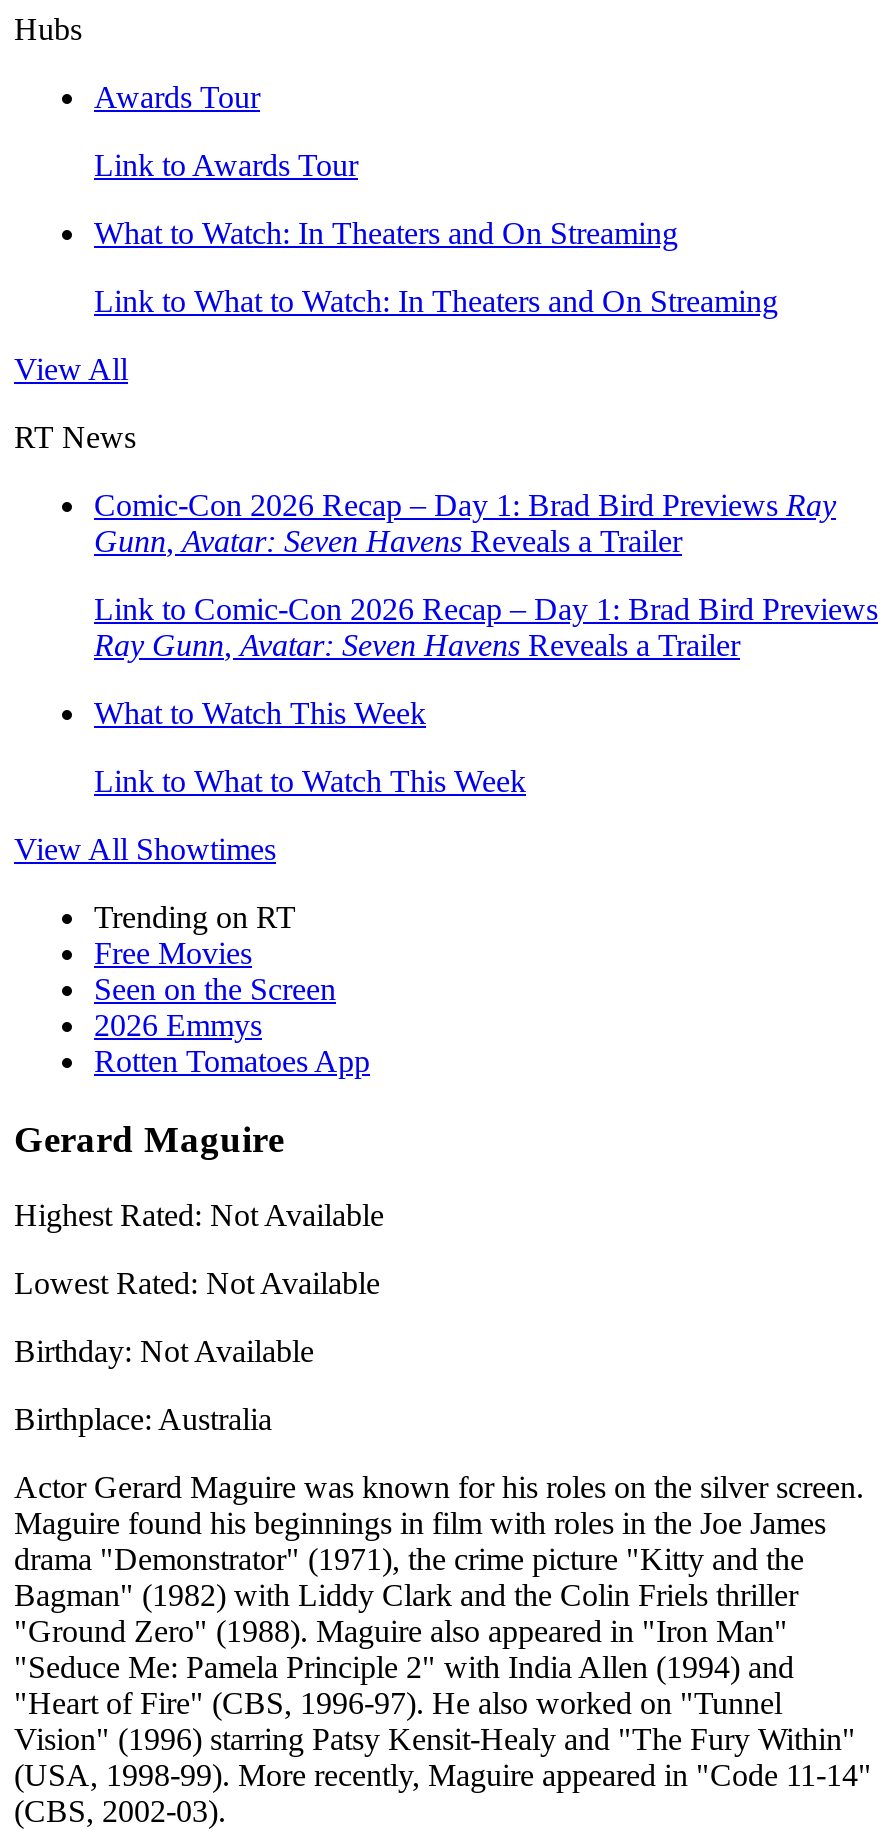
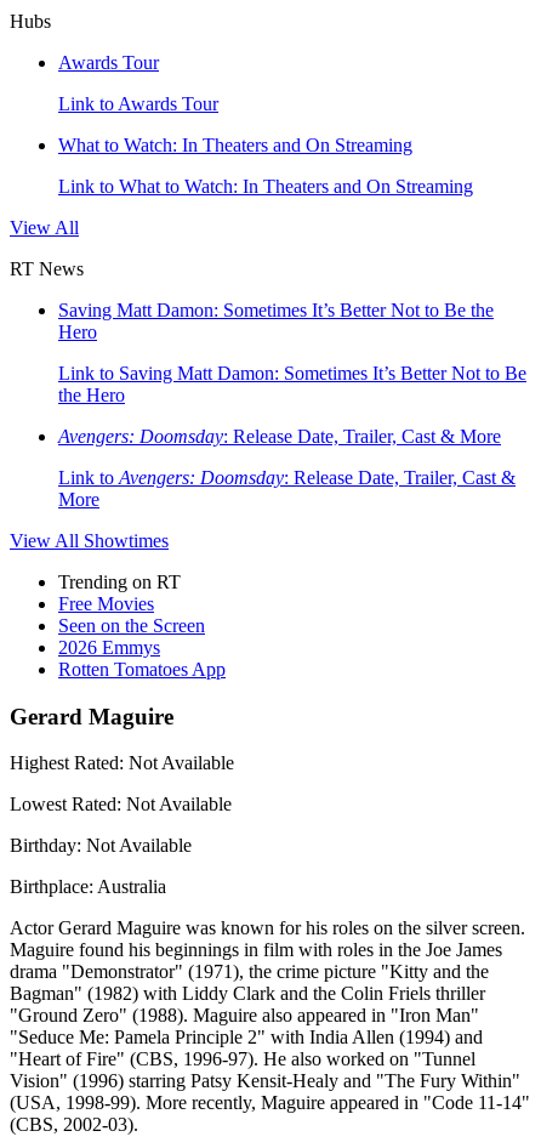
[94,488,836,558] Comic-Con 2026 Recap – Day 1: Brad Bird Previews Ray | Gunn, Avatar: Seven Havens Reveals a Trailer -> [58,300,494,342] Saving Matt Damon: Sometimes It’s Better Not to Be the | Hero
[94,592,878,662] Link to Comic-Con 2026 Recap – Day 1: Brad Bird Previews | Ray Gunn, Avatar: Seven Havens Reveals a Trailer -> [58,363,526,405] Link to Saving Matt Damon: Sometimes It’s Better Not to Be | the Hero
[94,696,426,730] What to Watch This Week -> [58,426,501,447] Avengers: Doomsday: Release Date, Trailer, Cast & More
[94,764,526,798] Link to What to Watch This Week -> [58,467,516,510] Link to Avengers: Doomsday: Release Date, Trailer, Cast & | More

